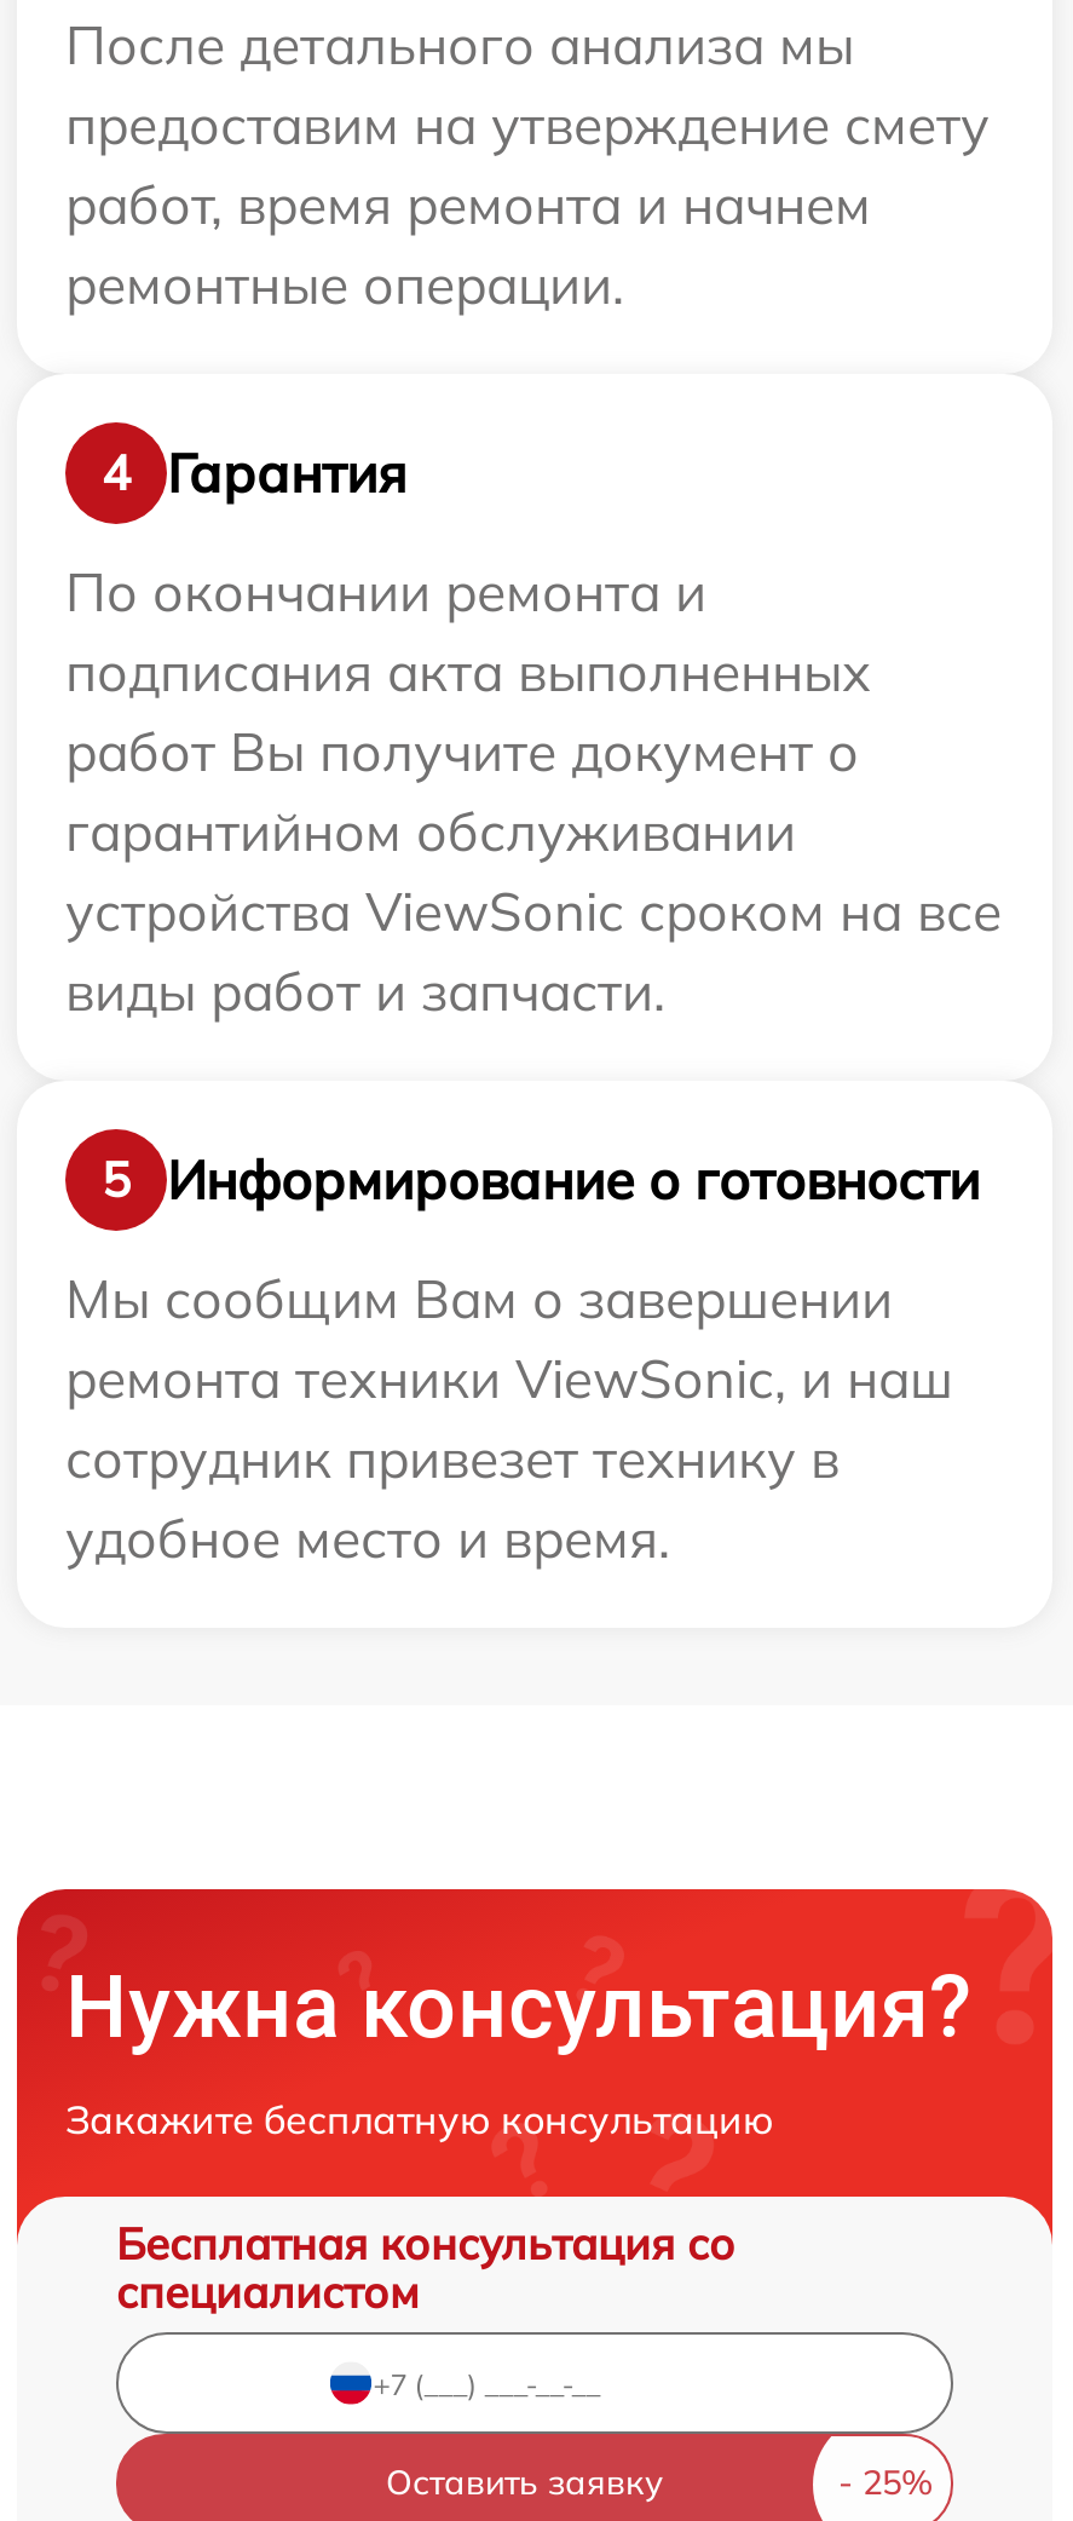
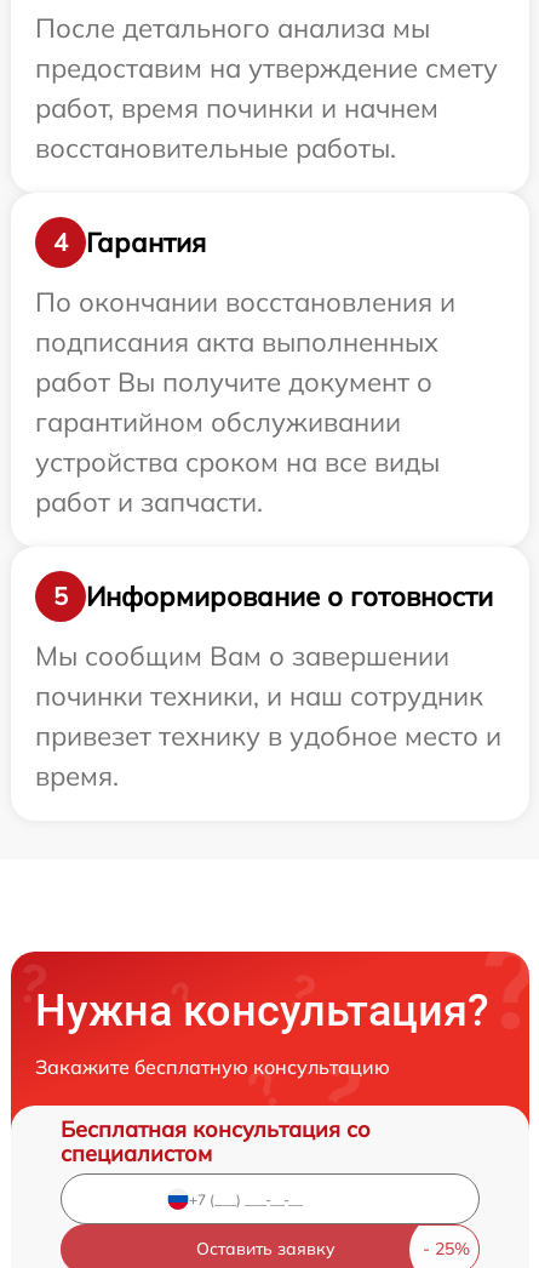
[65,171,871,319] работ, время ремонта и начнем | ремонтные операции. -> [35,91,438,165] работ, время починки и начнем | восстановительные работы.
[65,558,706,626] По окончании ремонта и -> [35,285,455,319] По окончании восстановления и
[65,878,1002,1025] устройства ViewSonic сроком на все | виды работ и запчасти. -> [35,445,440,519] устройства сроком на все виды | работ и запчасти.
[65,1345,953,1572] ремонта техники ViewSonic, и наш | сотрудник привезет технику в | удобное место и время. -> [35,679,501,793] починки техники, и наш сотрудник | привезет технику в удобное место и | время.

